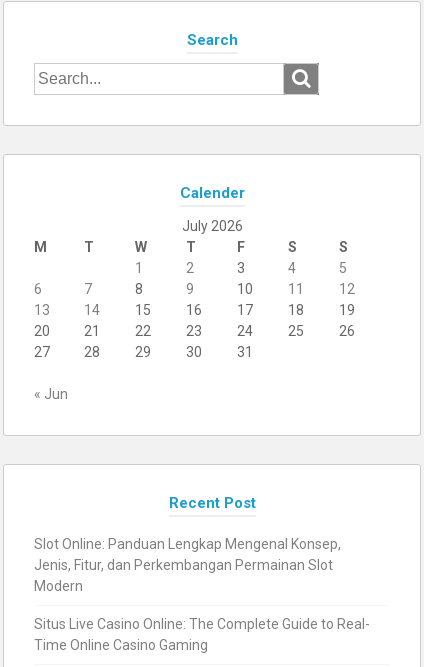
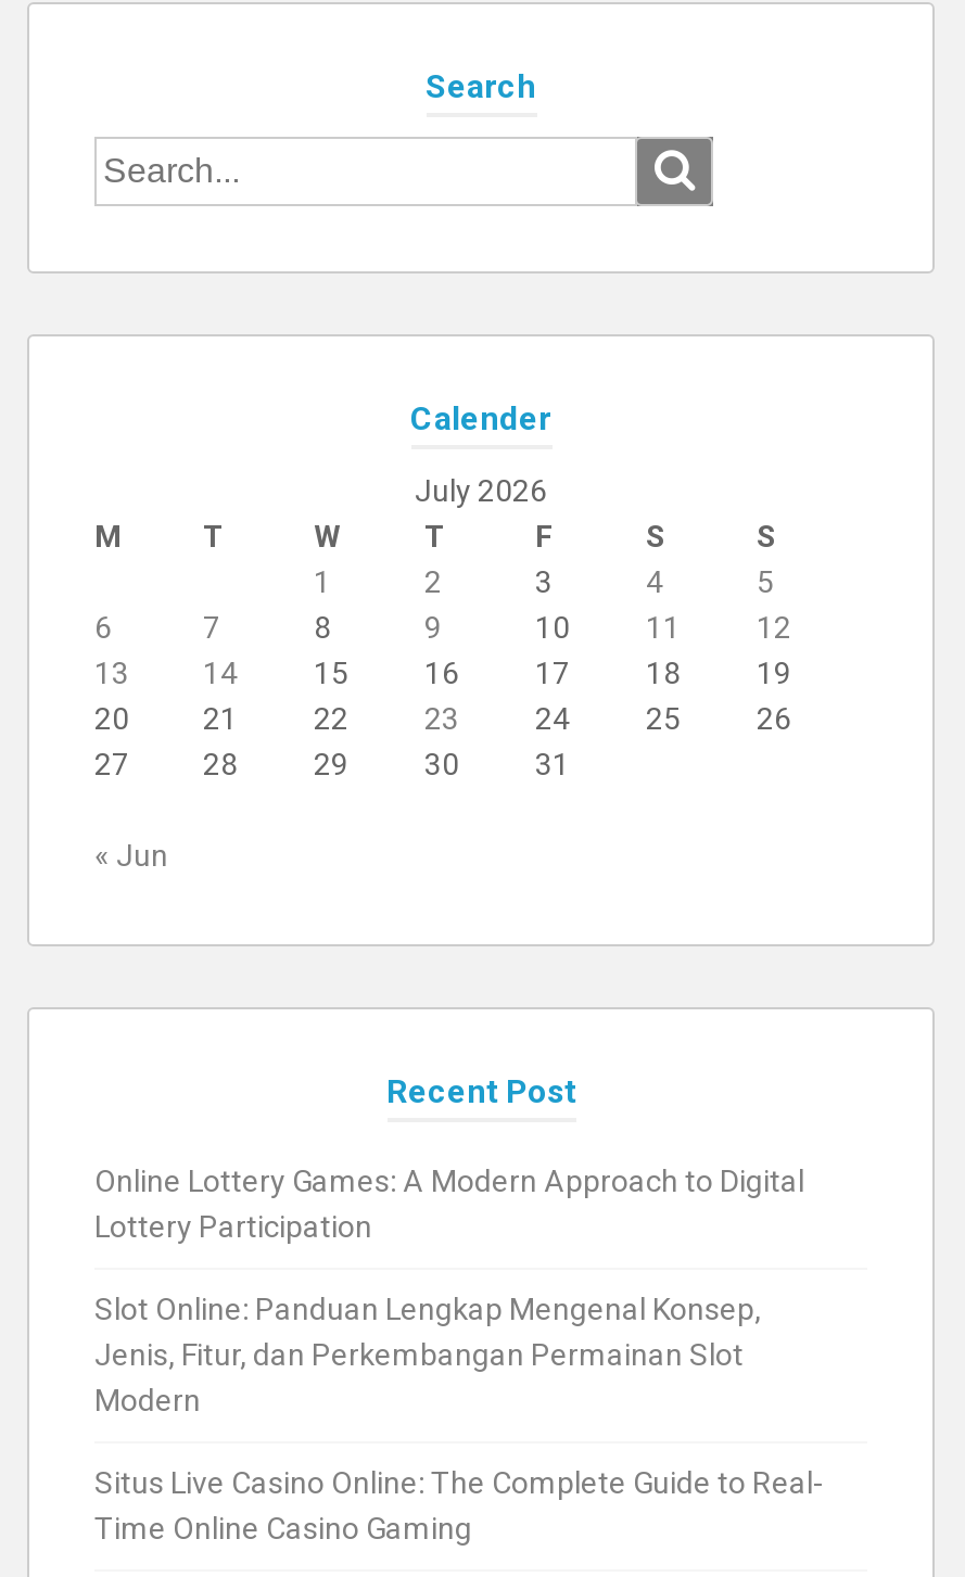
none -> [94,1163,804,1244] Online Lottery Games: A Modern Approach to Digital | Lottery Participation

